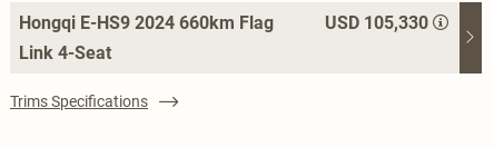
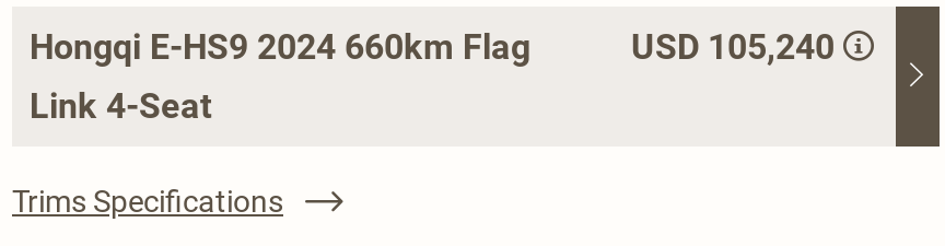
[325,12,428,33] USD 105,330 -> [631,26,835,68] USD 105,240

